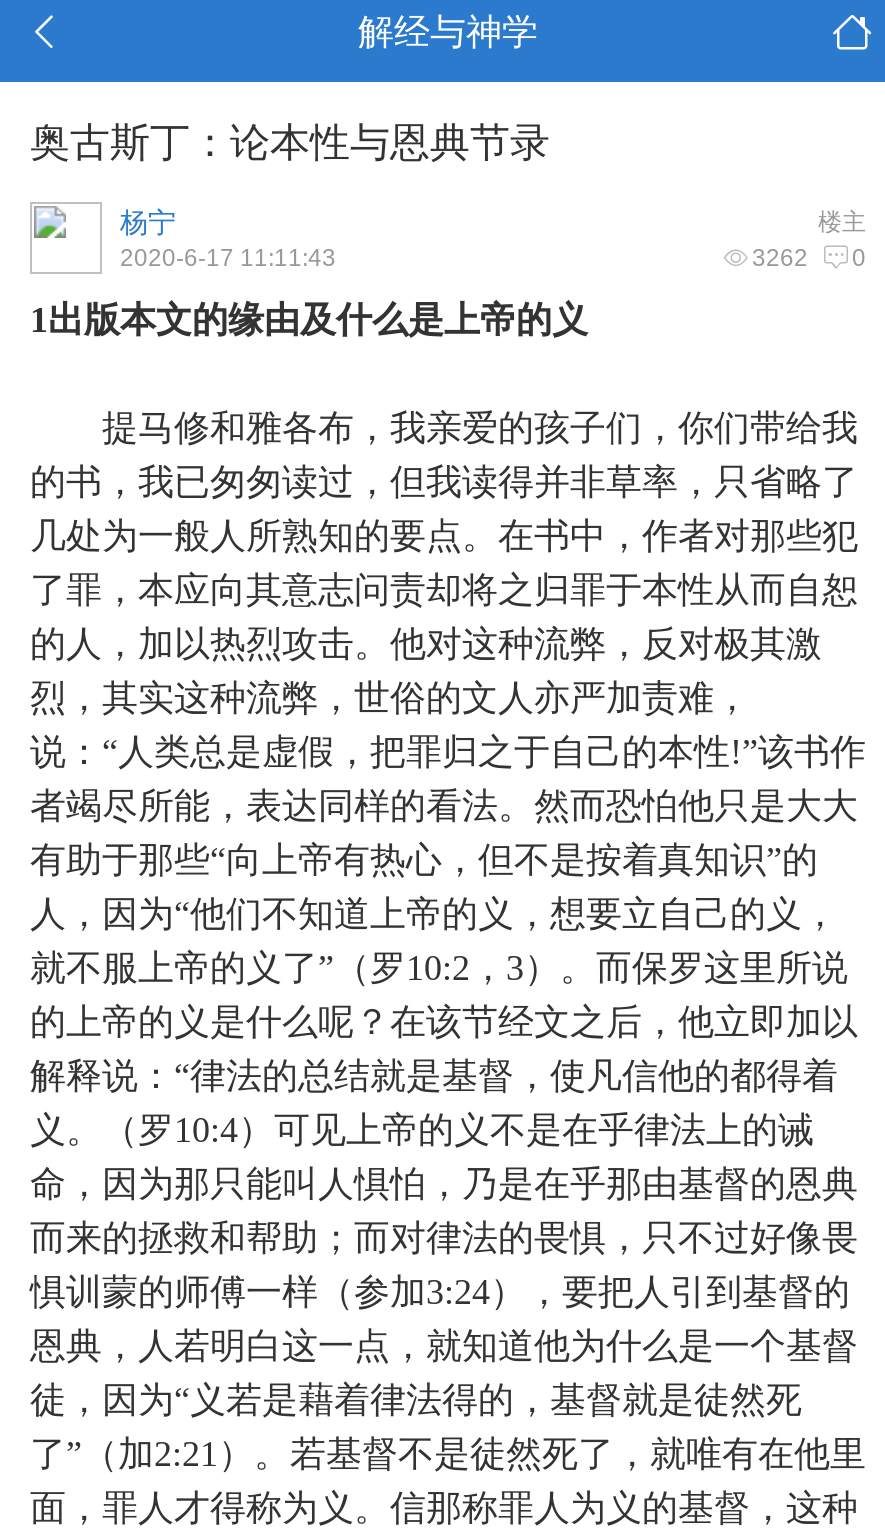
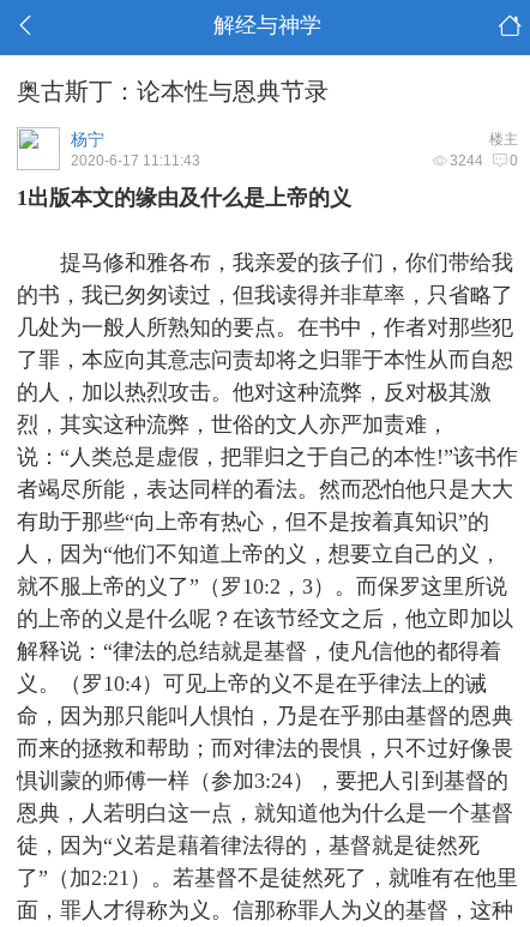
[752,244,866,272] 3262 0 -> [450,152,518,169] 3244 0

